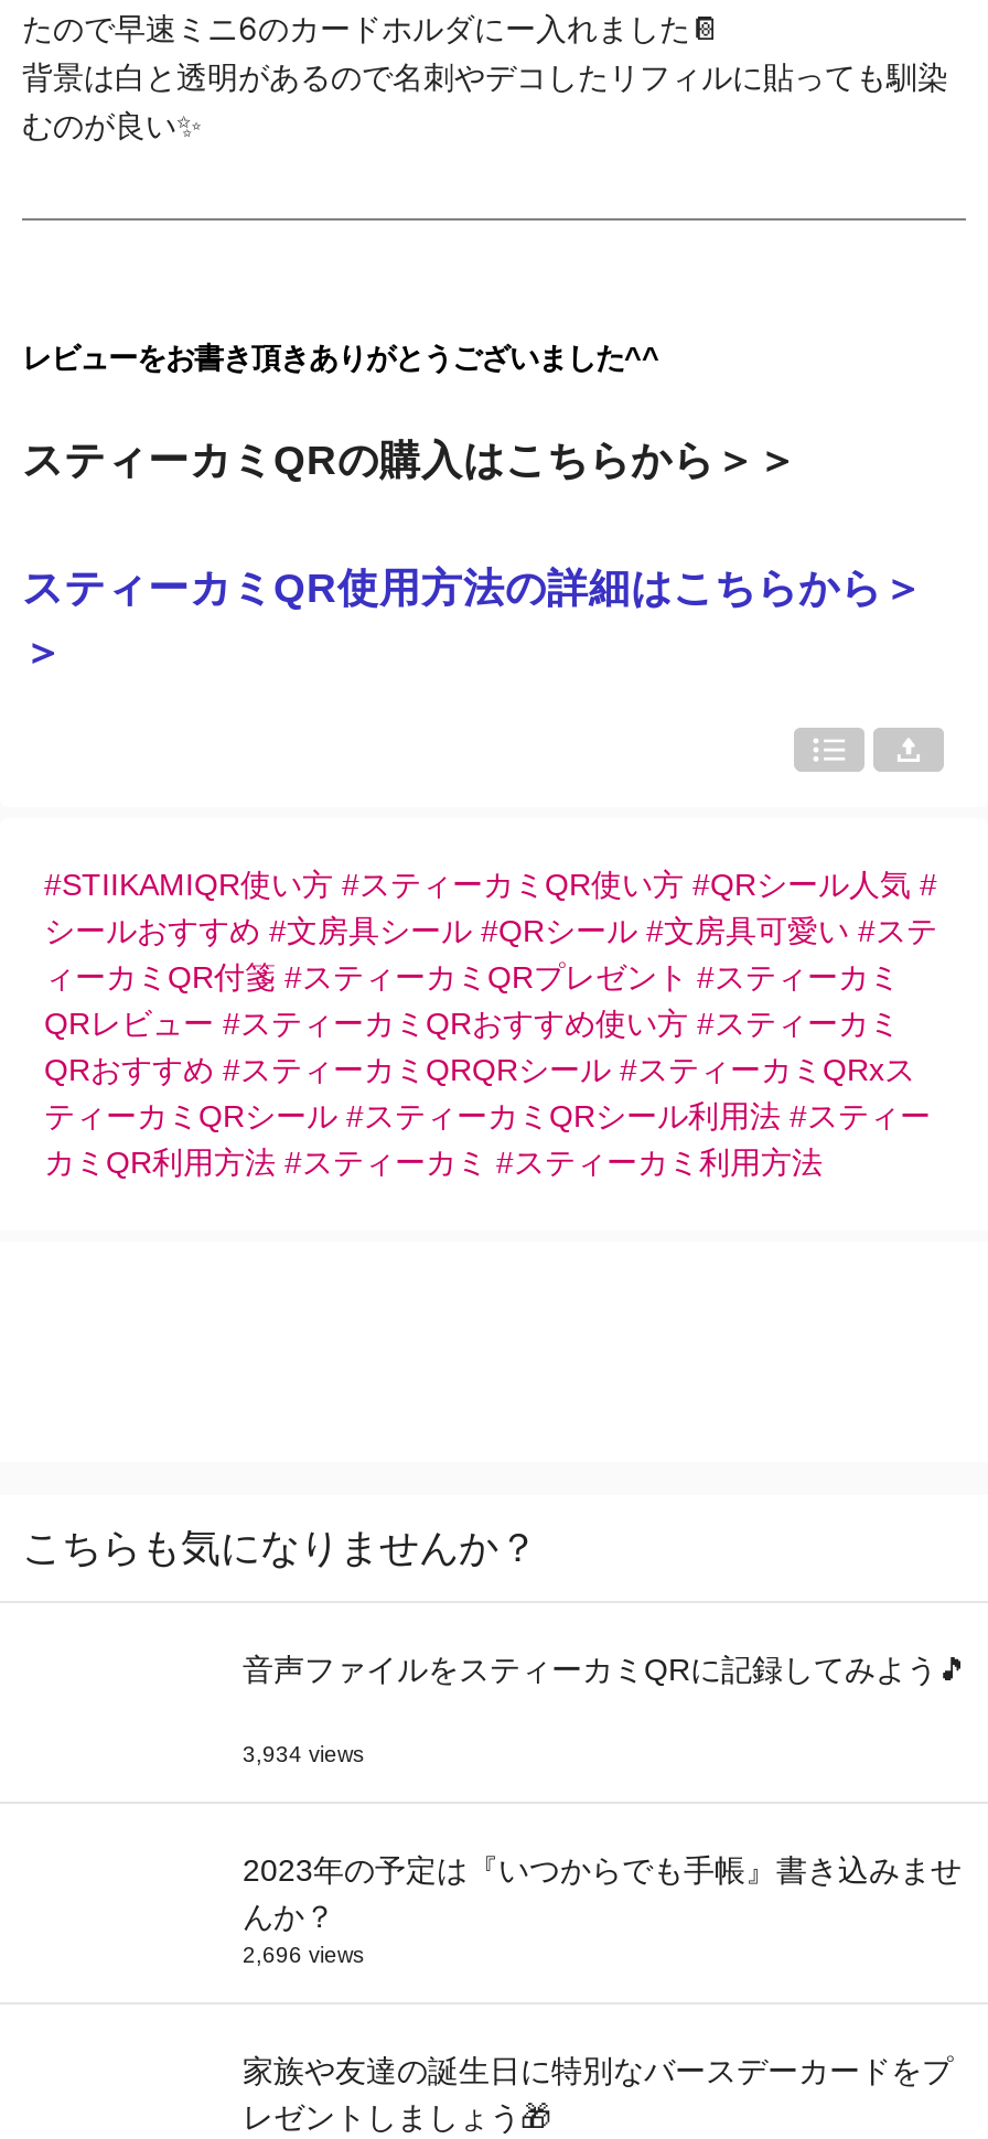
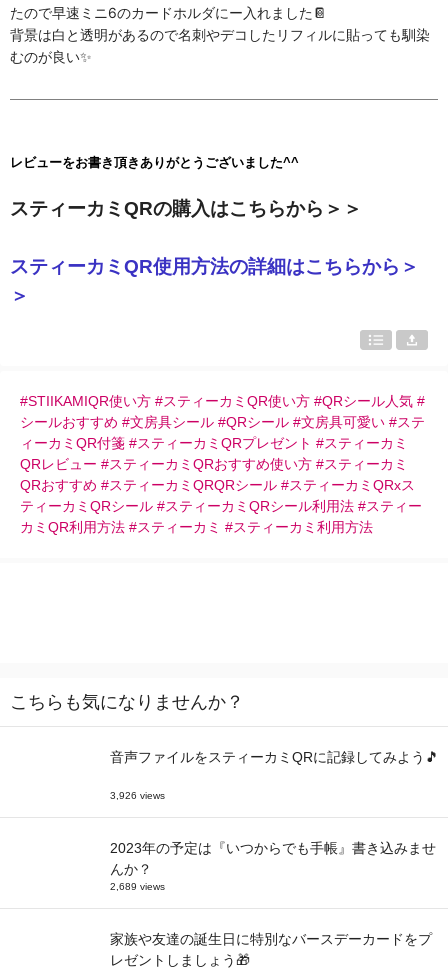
[243,1742,364,1766] 3,934 views -> [110,790,165,801] 3,926 views
[243,1943,364,1967] 2,696 views -> [110,881,165,892] 2,689 views

